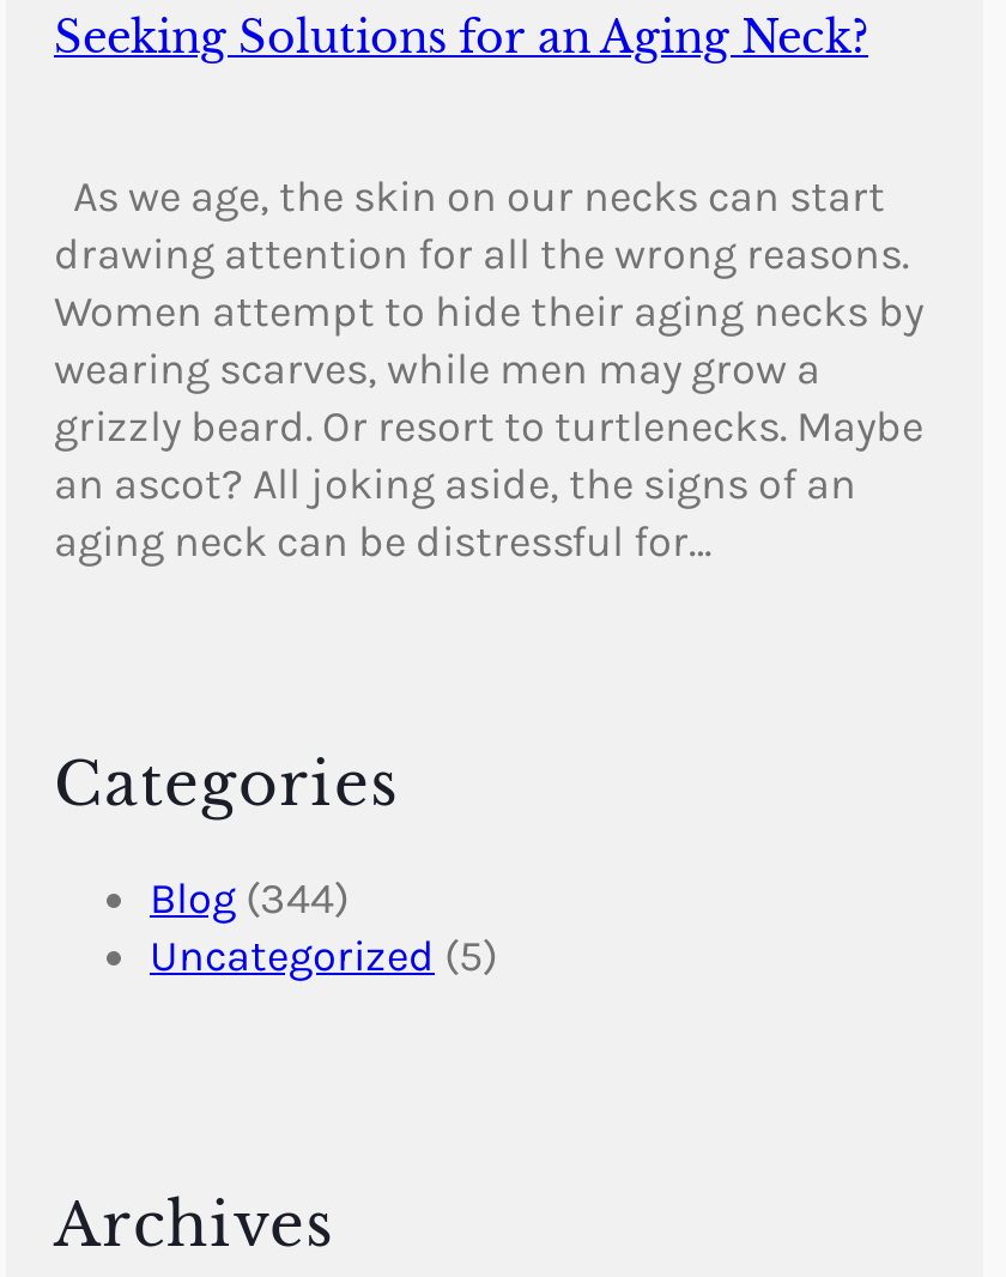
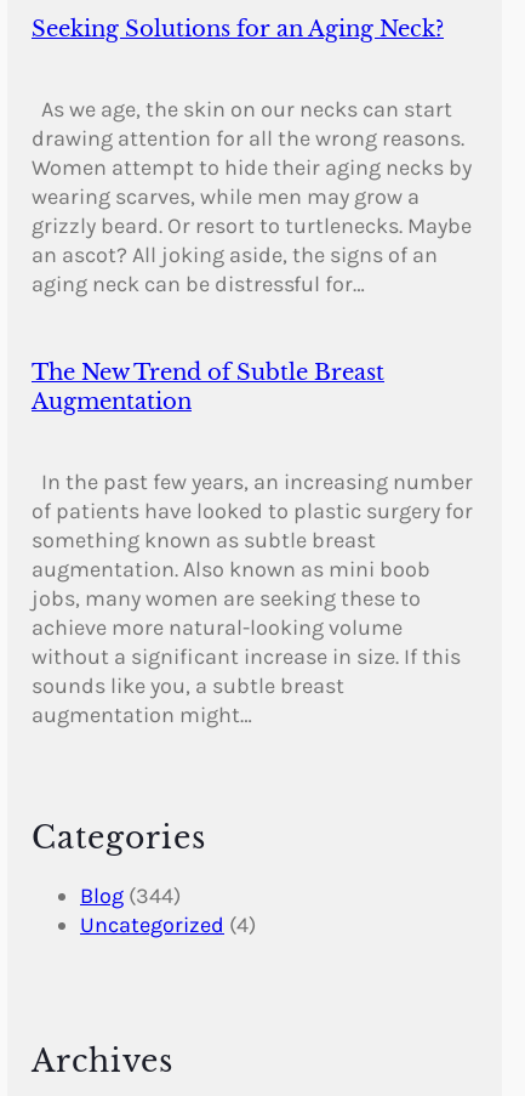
none -> [32,359,473,728] The New Trend of Subtle Breast | Augmentation | In the past few years, an increasing number | of patients have looked to plastic surgery for | something known as subtle breast | augmentation. Also known as mini boob | jobs, many women are seeking these to | achieve more natural-looking volume | without a significant increase in size. If this | sounds like you, a subtle breast | augmentation might…
[150,930,497,983] Uncategorized (5) -> [80,912,256,938] Uncategorized (4)

